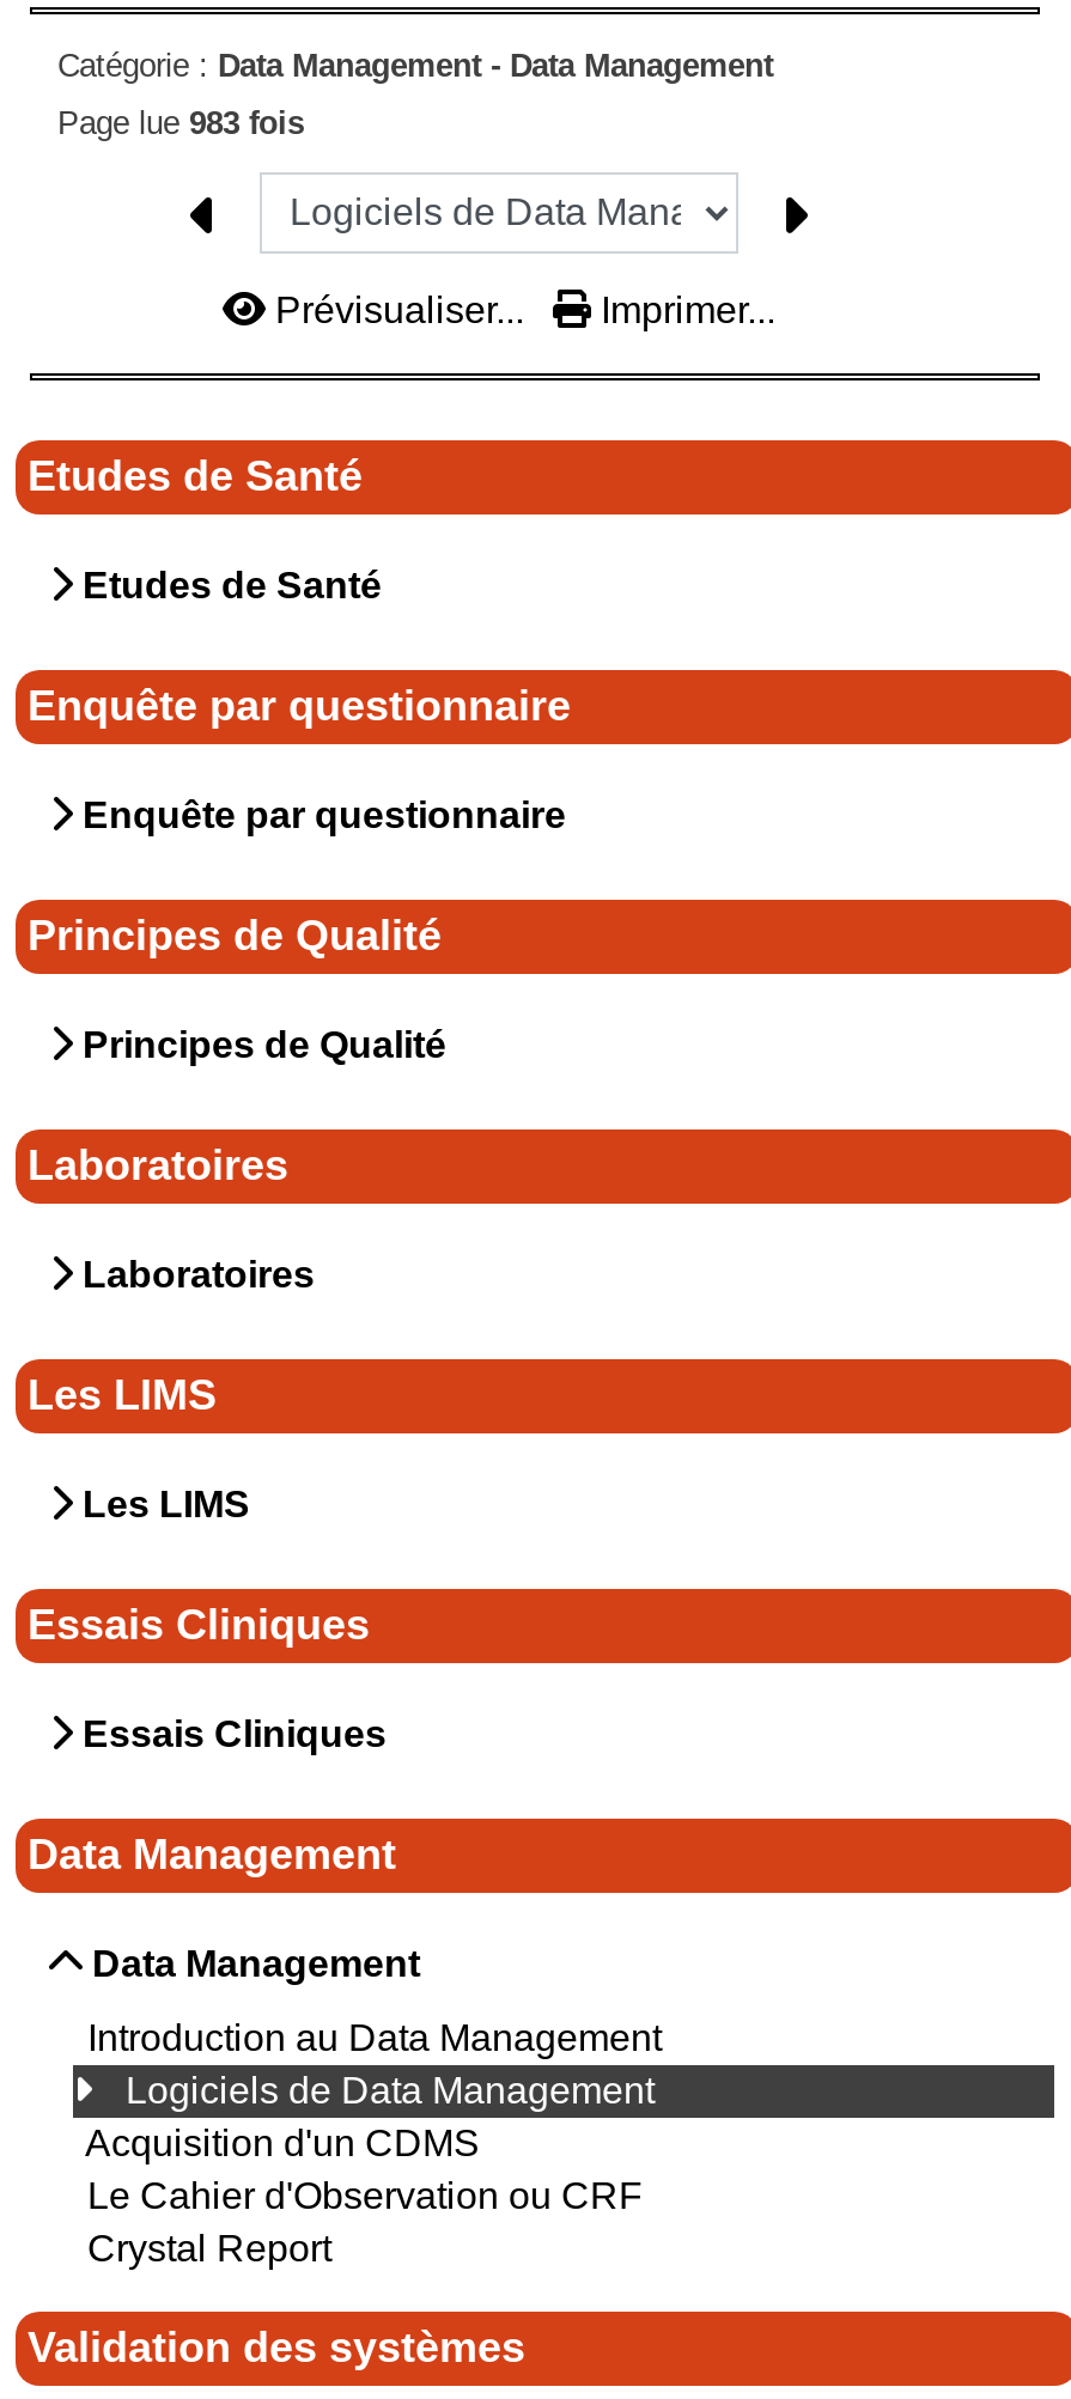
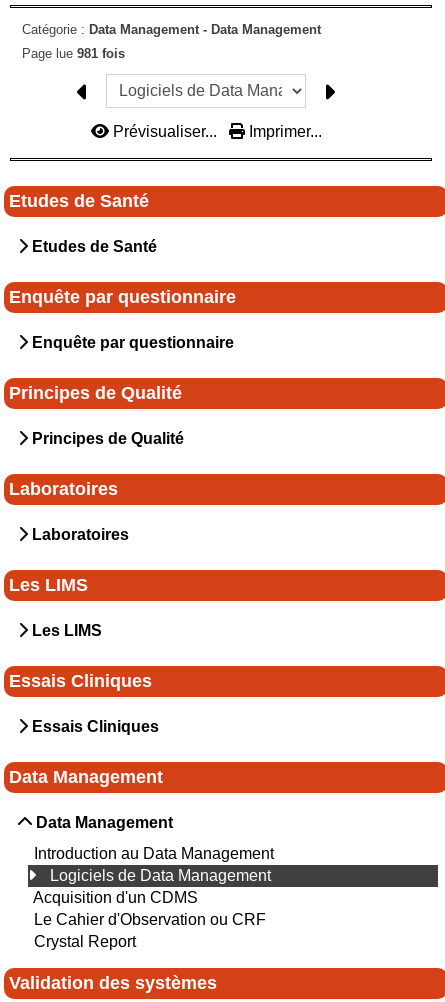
[57,105,304,141] Page lue 983 fois -> [21,46,124,61] Page lue 981 fois

